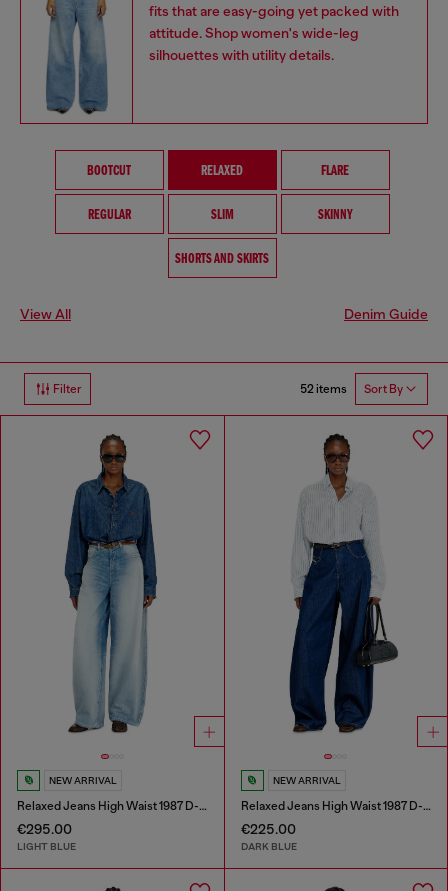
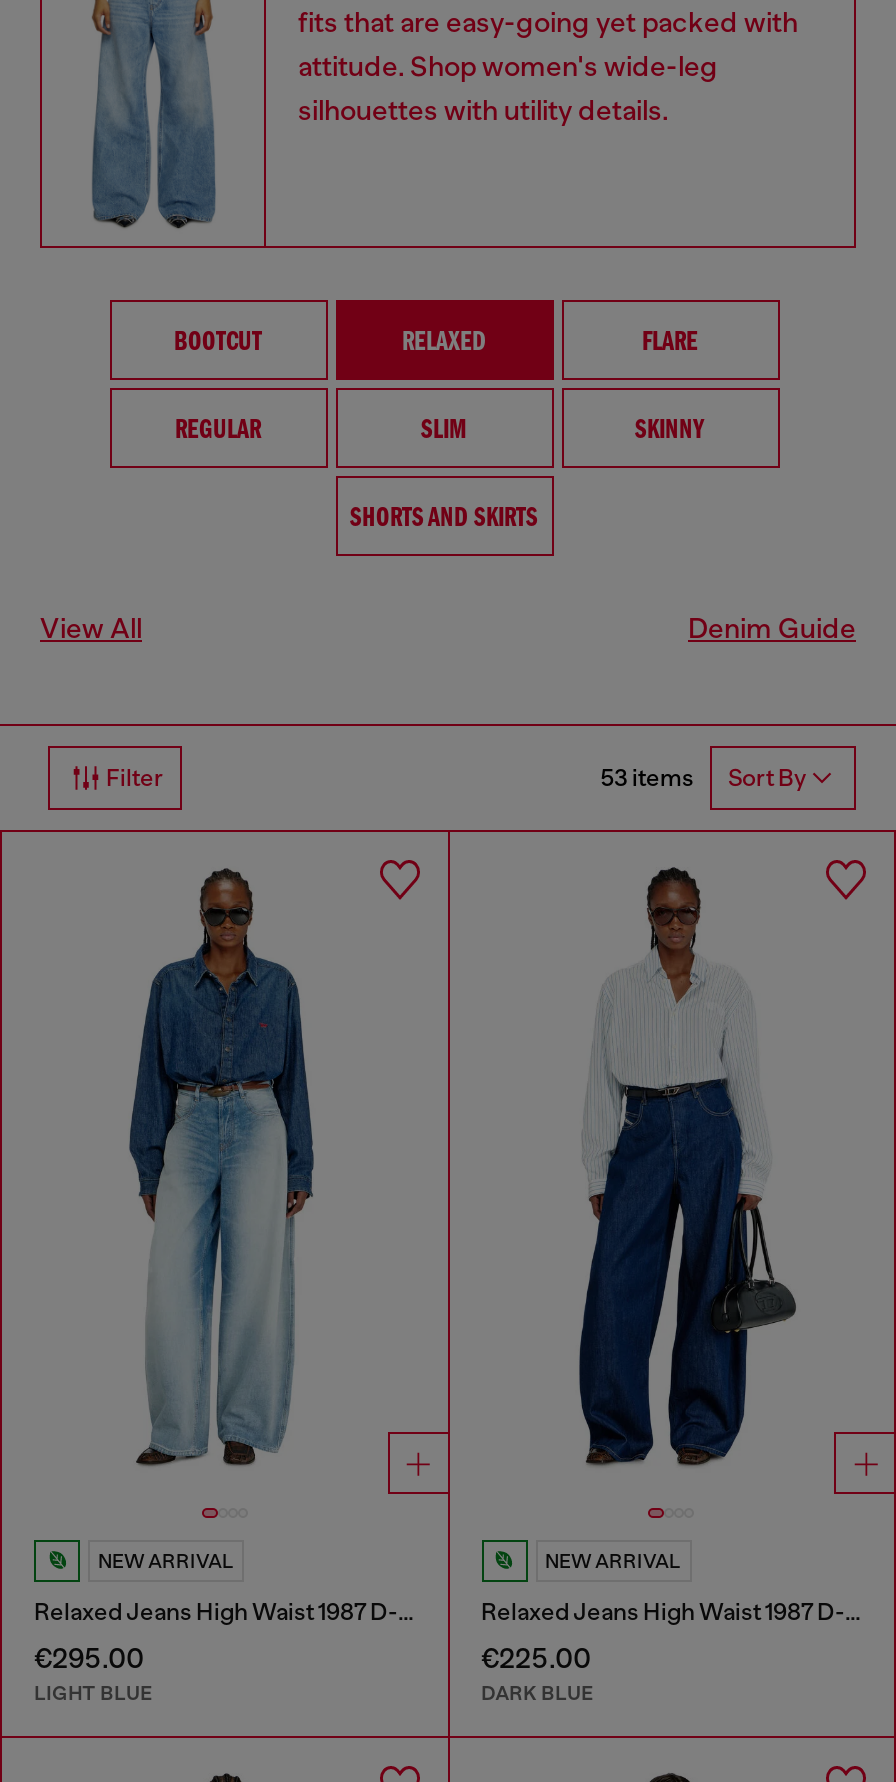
[300,381,403,396] 52 items Sort By -> [600,763,806,792] 53 items Sort By

